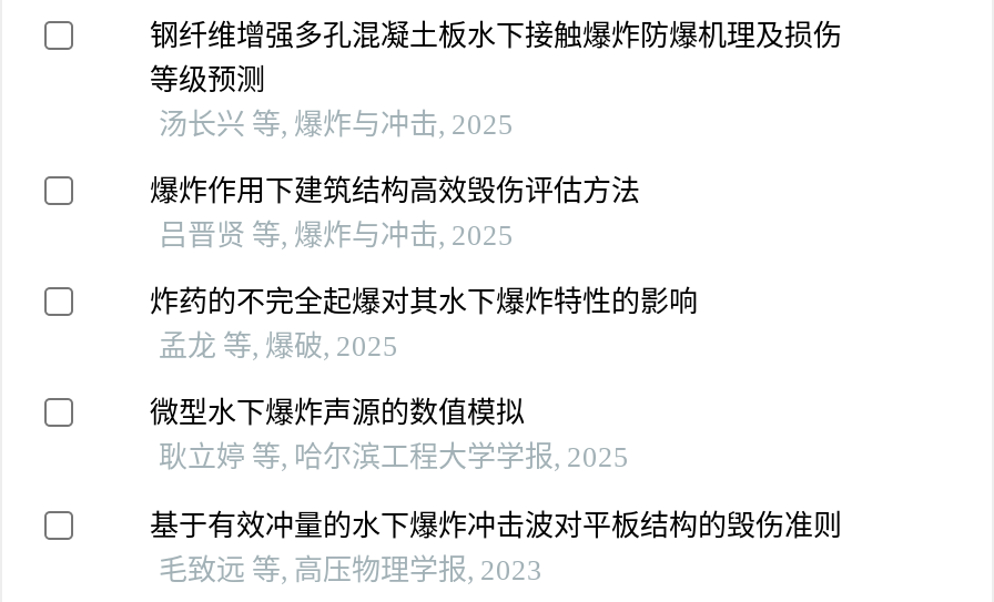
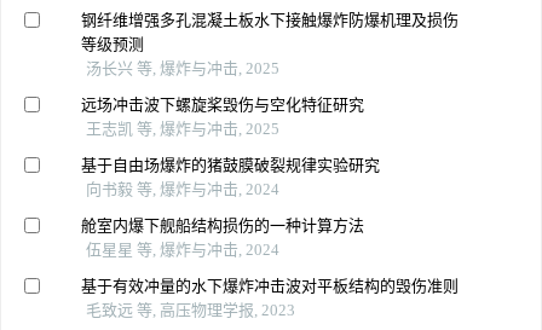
[150,174,640,252] 爆炸作用下建筑结构高效毁伤评估方法 | 吕晋贤 等, 爆炸与冲击, 2025 -> [82,96,365,138] 远场冲击波下螺旋桨毁伤与空化特征研究 | 王志凯 等, 爆炸与冲击, 2025
[150,285,698,363] 炸药的不完全起爆对其水下爆炸特性的影响 | 孟龙 等, 爆破, 2025 -> [82,156,380,198] 基于自由场爆炸的猪鼓膜破裂规律实验研究 | 向书毅 等, 爆炸与冲击, 2024
[150,396,629,474] 微型水下爆炸声源的数值模拟 | 耿立婷 等, 哈尔滨工程大学学报, 2025 -> [82,217,365,259] 舱室内爆下舰船结构损伤的一种计算方法 | 伍星星 等, 爆炸与冲击, 2024

